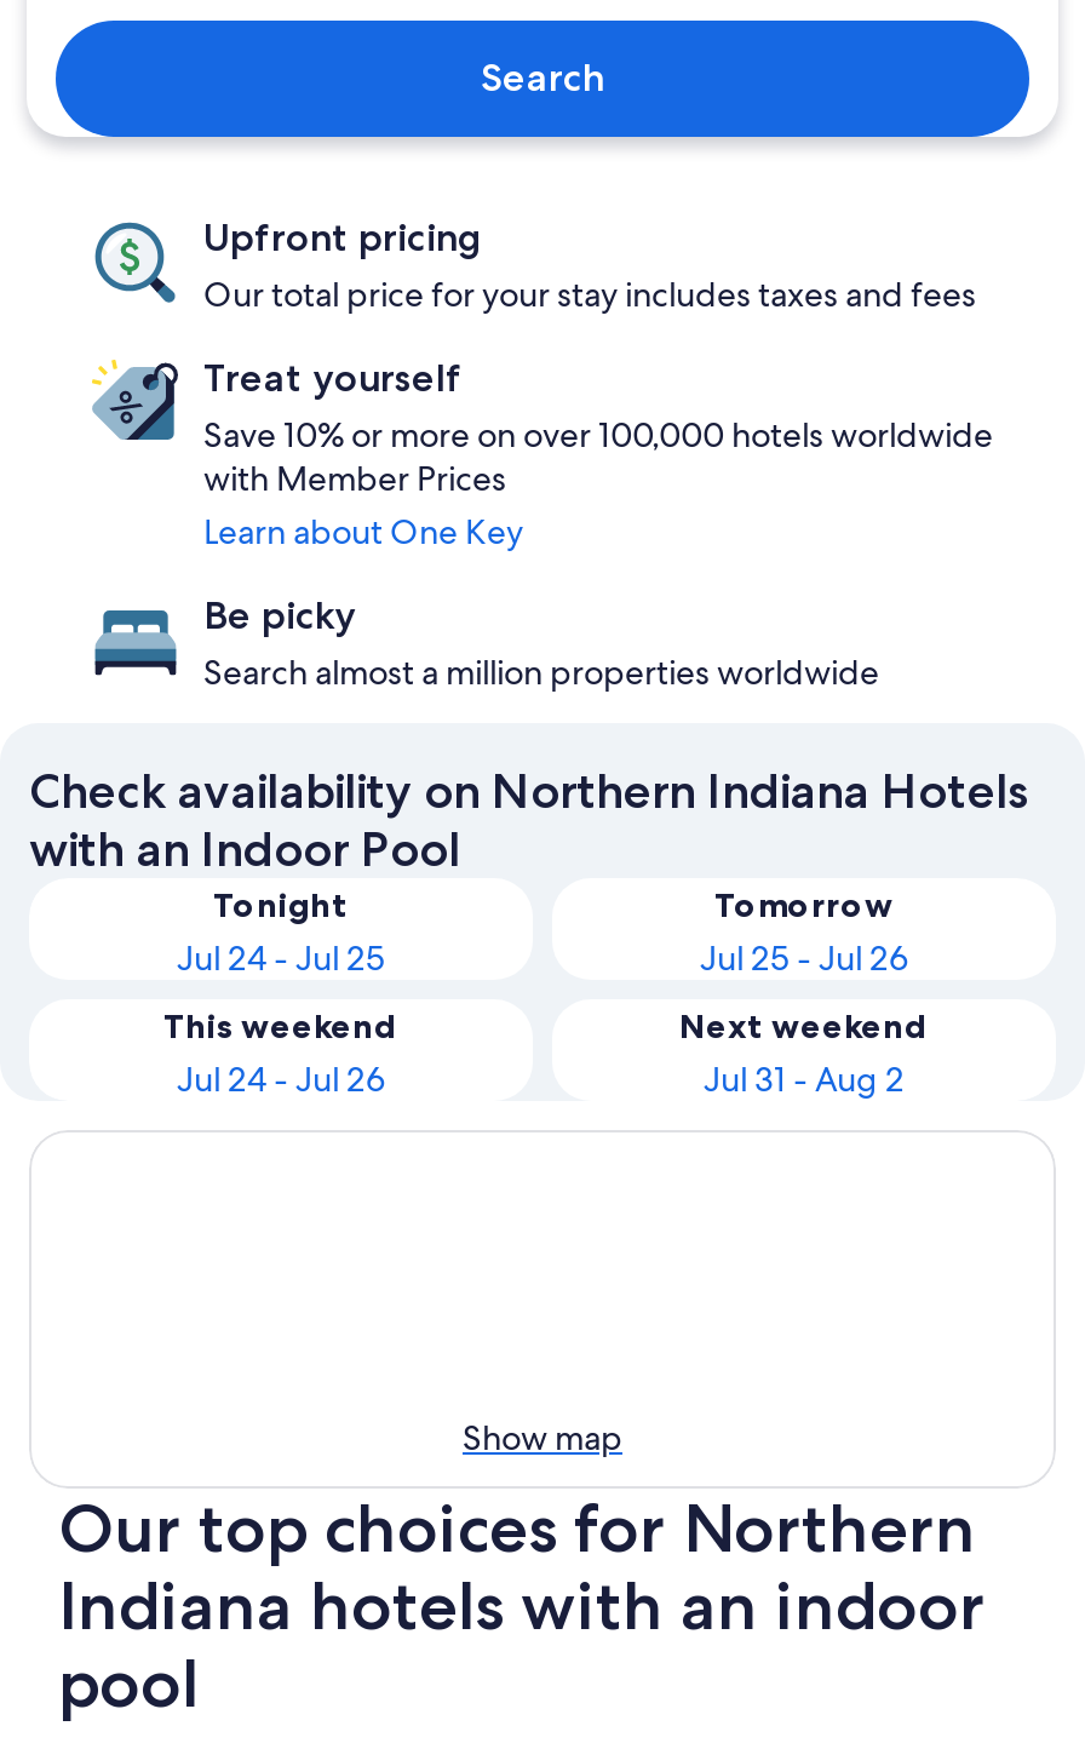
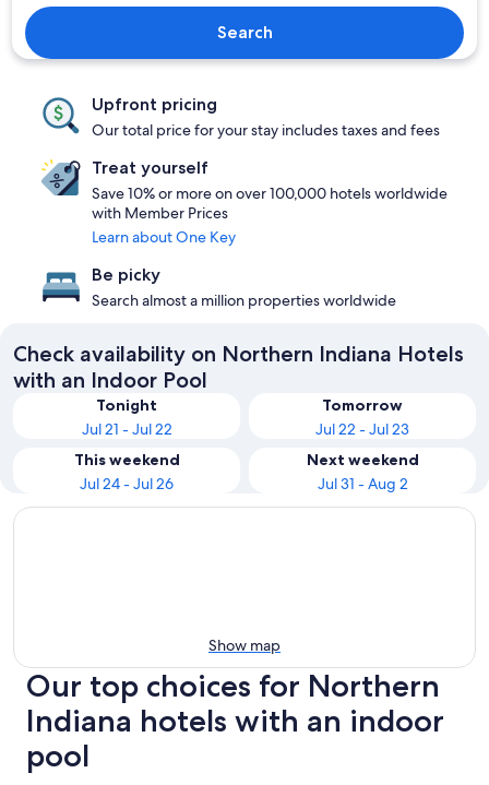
[177,936,385,980] Jul 24 - Jul 25 -> [81,419,172,439] Jul 21 - Jul 22
[700,936,908,980] Jul 25 - Jul 26 -> [315,419,409,439] Jul 22 - Jul 23

